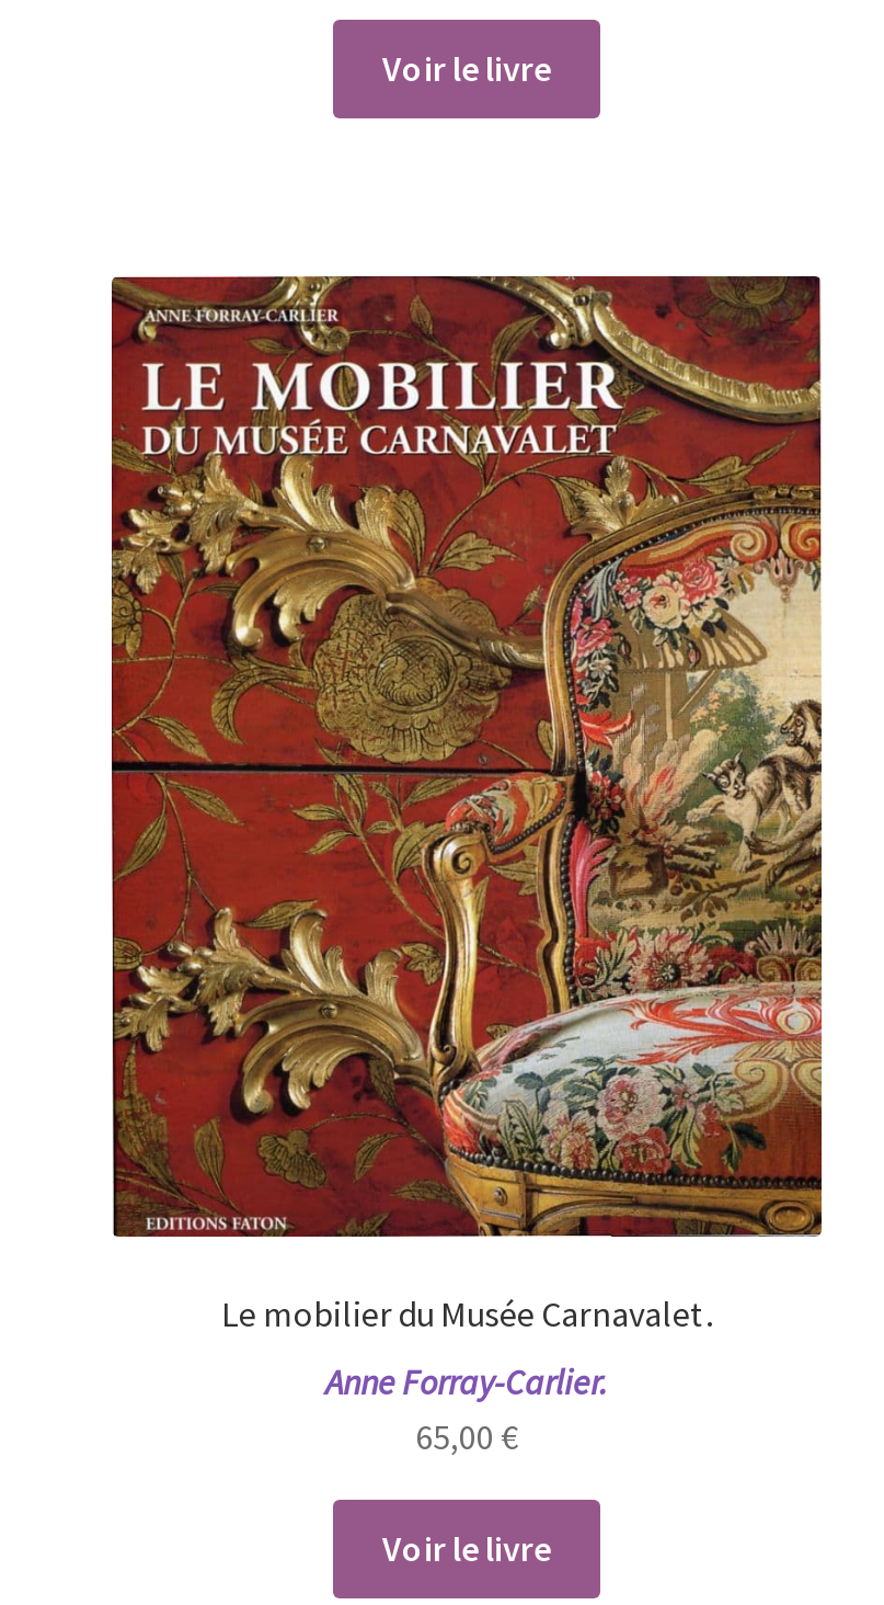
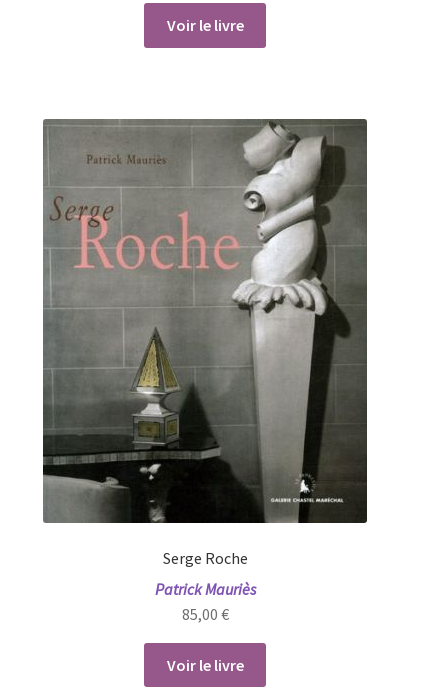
[110,275,824,1336] [image] | Le mobilier du Musée Carnavalet. -> [42,118,368,568] [image] | Serge Roche
[325,1359,608,1458] Anne Forray-Carlier. | 65,00 € -> [154,579,255,624] Patrick Mauriès | 85,00 €

